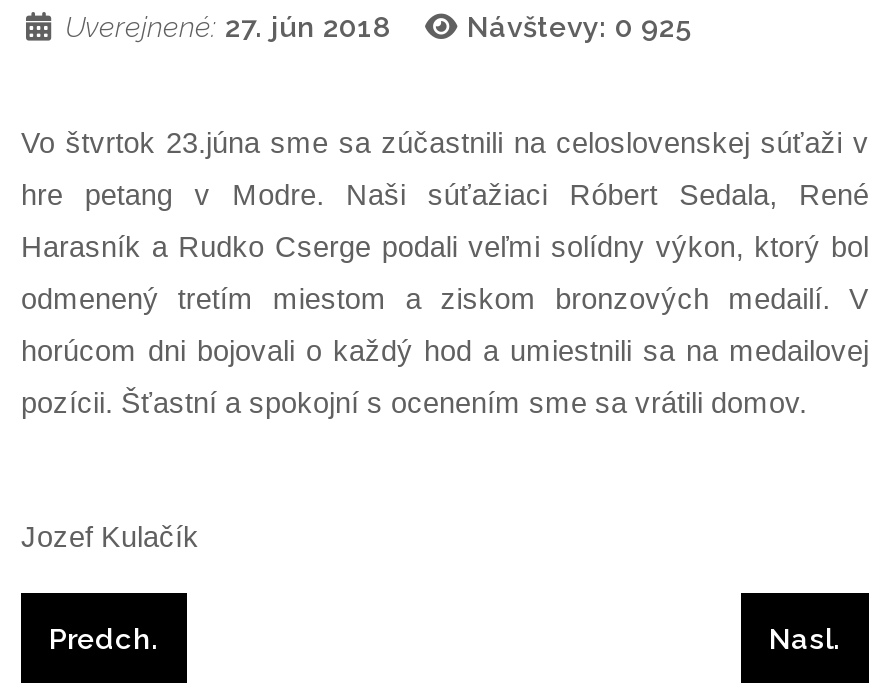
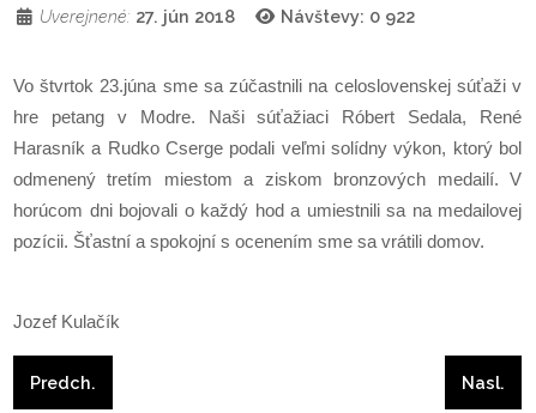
[57,9,691,43] Uverejnené: 27. jún 2018 Návštevy: 0 925 -> [35,6,415,26] Uverejnené: 27. jún 2018 Návštevy: 0 922

